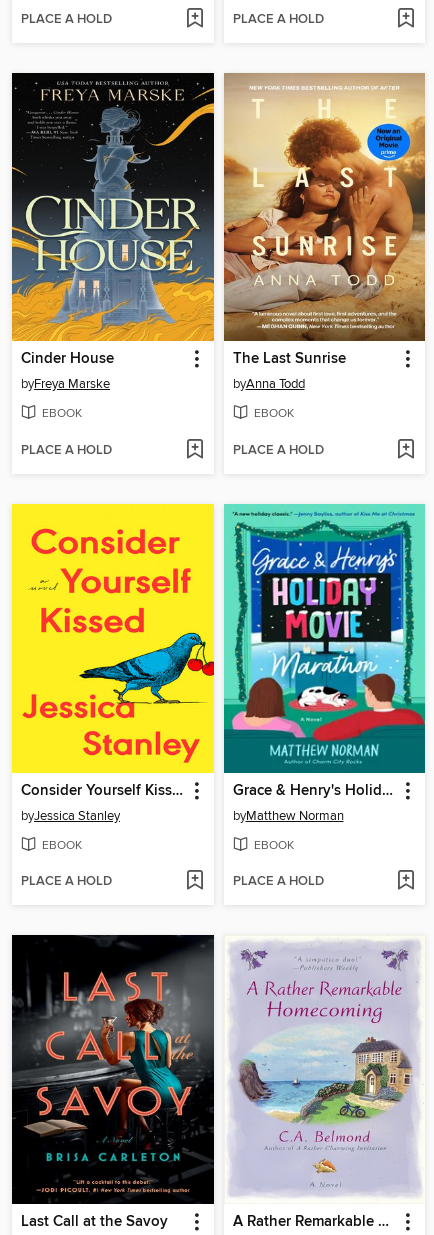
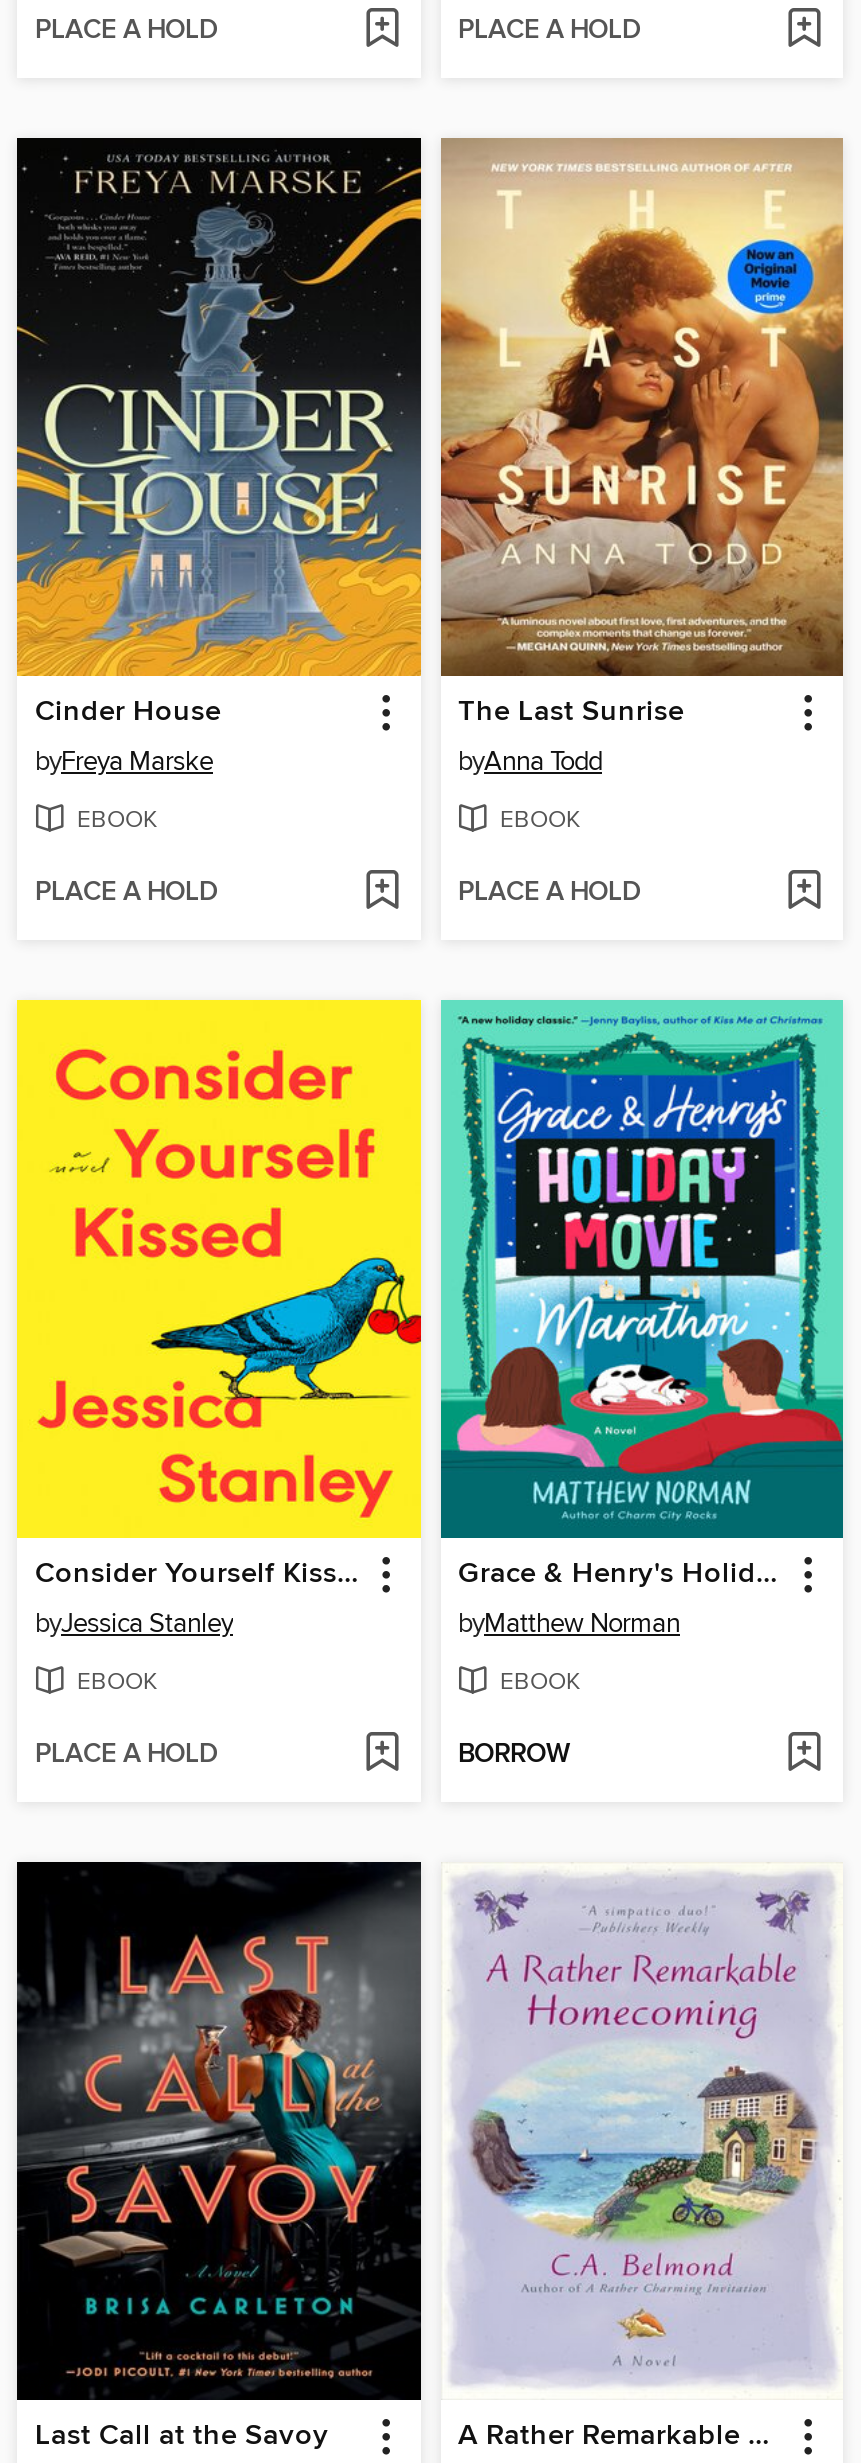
[232,873,323,890] PLACE A HOLD -> [458,1739,570,1773] BORROW

